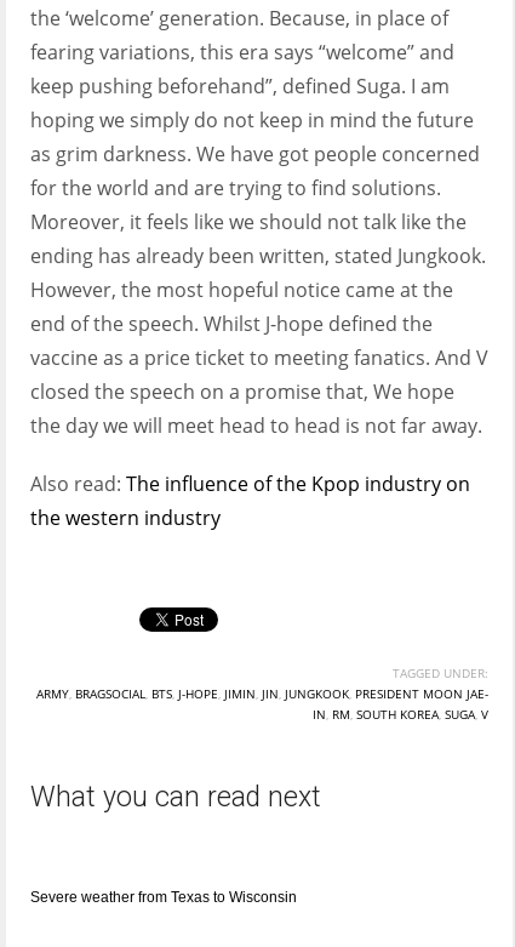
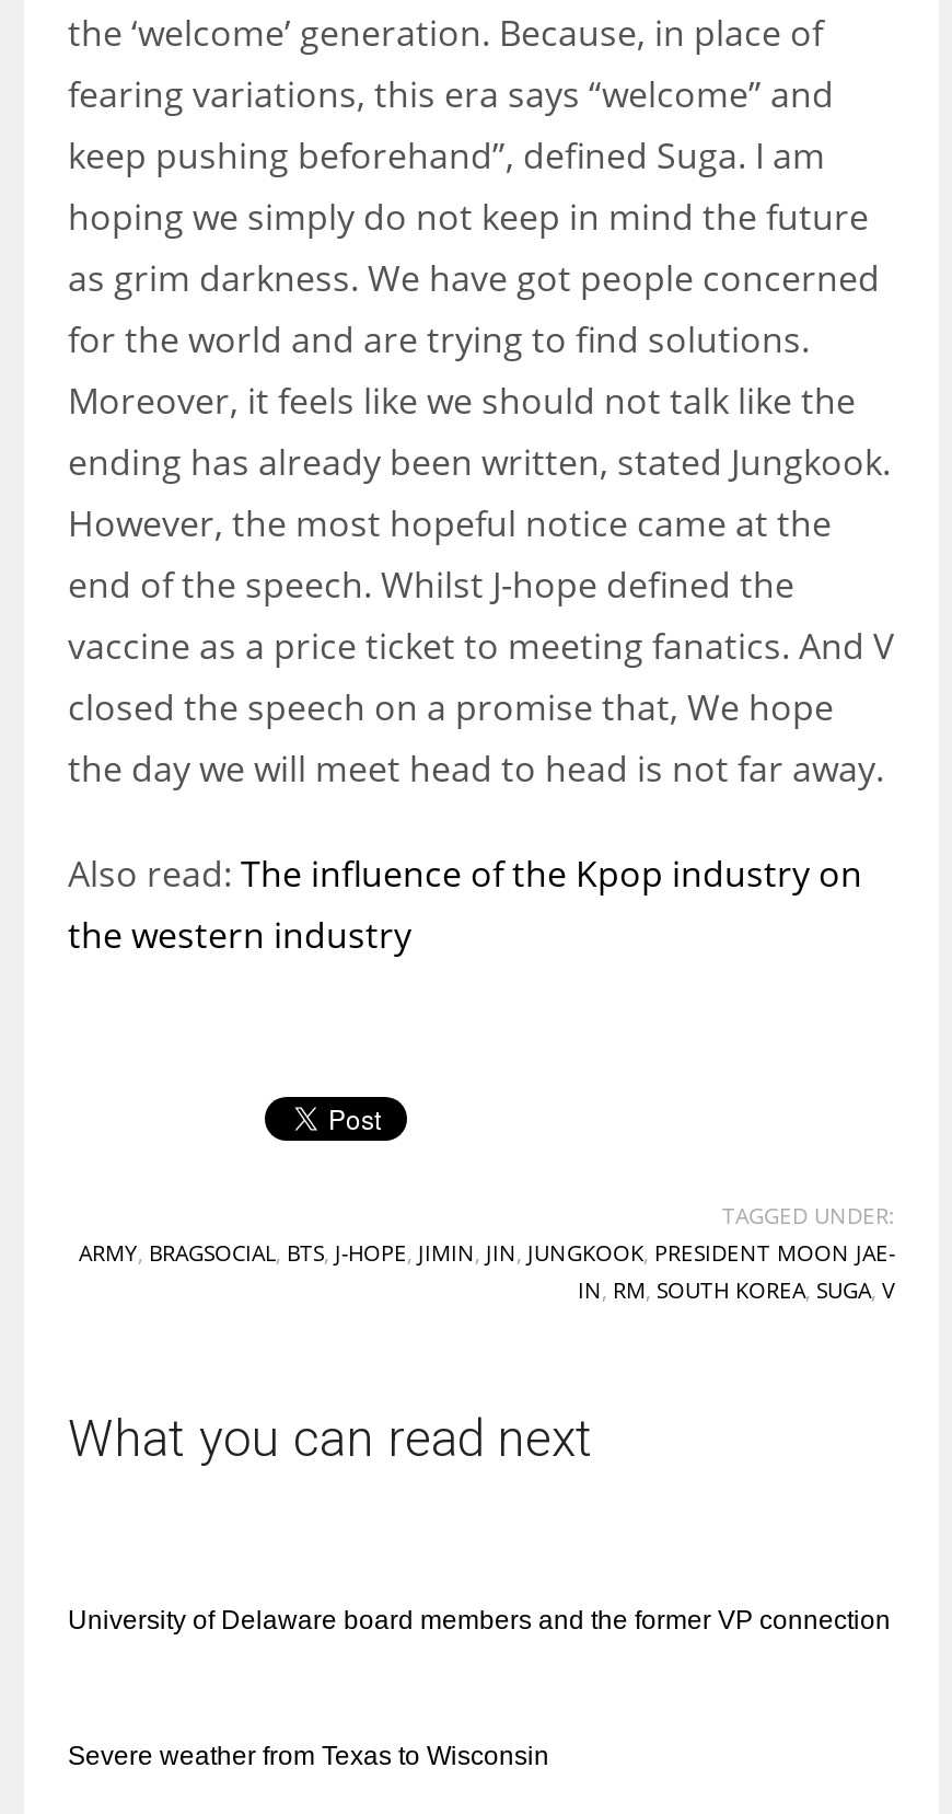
none -> [68,1605,891,1636] University of Delaware board members and the former VP connection

